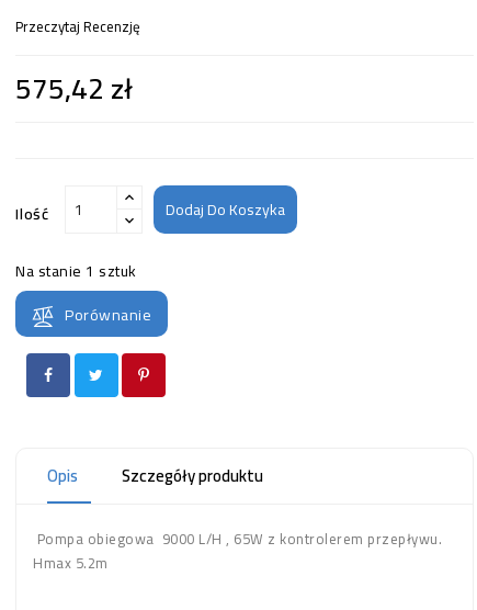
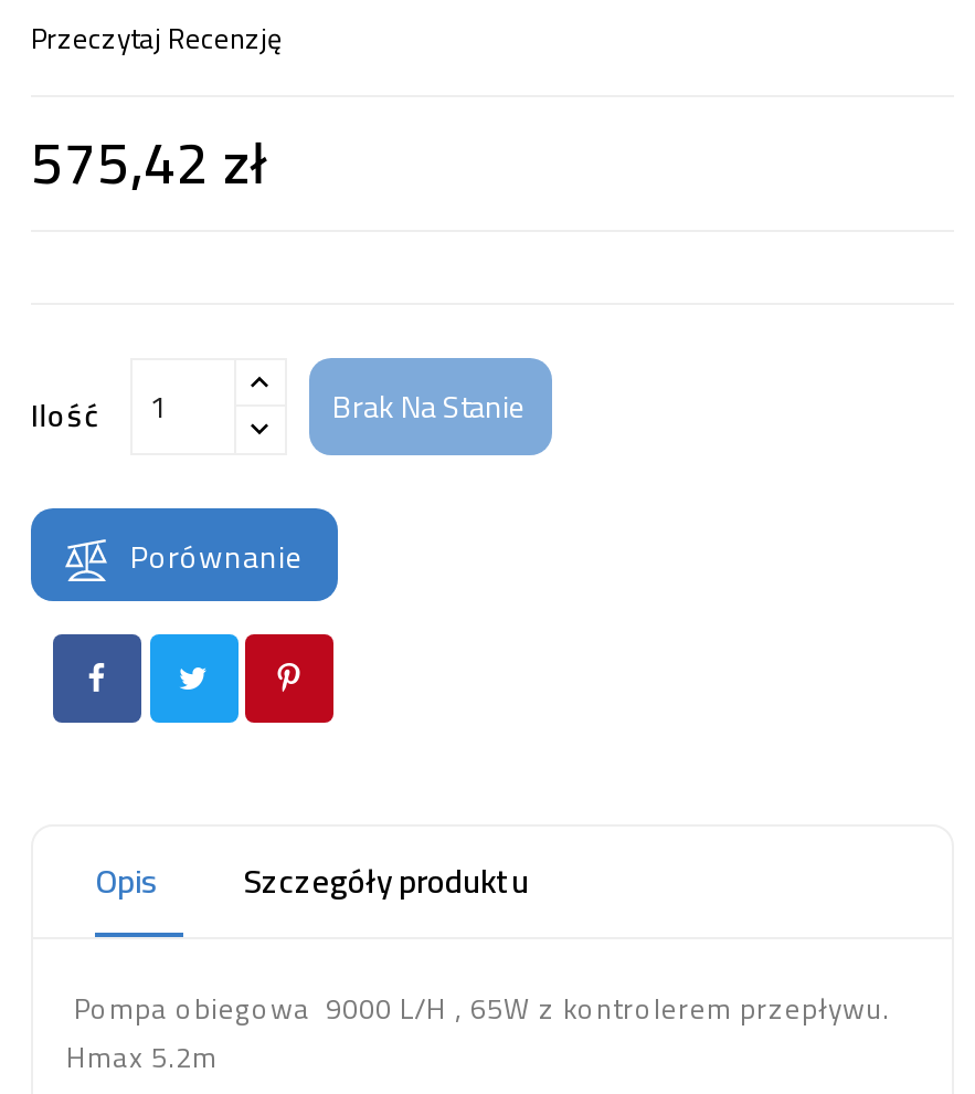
[15,196,285,285] Dodaj Do Koszyka | Na stanie 1 sztuk -> [332,378,527,436] Brak Na Stanie

